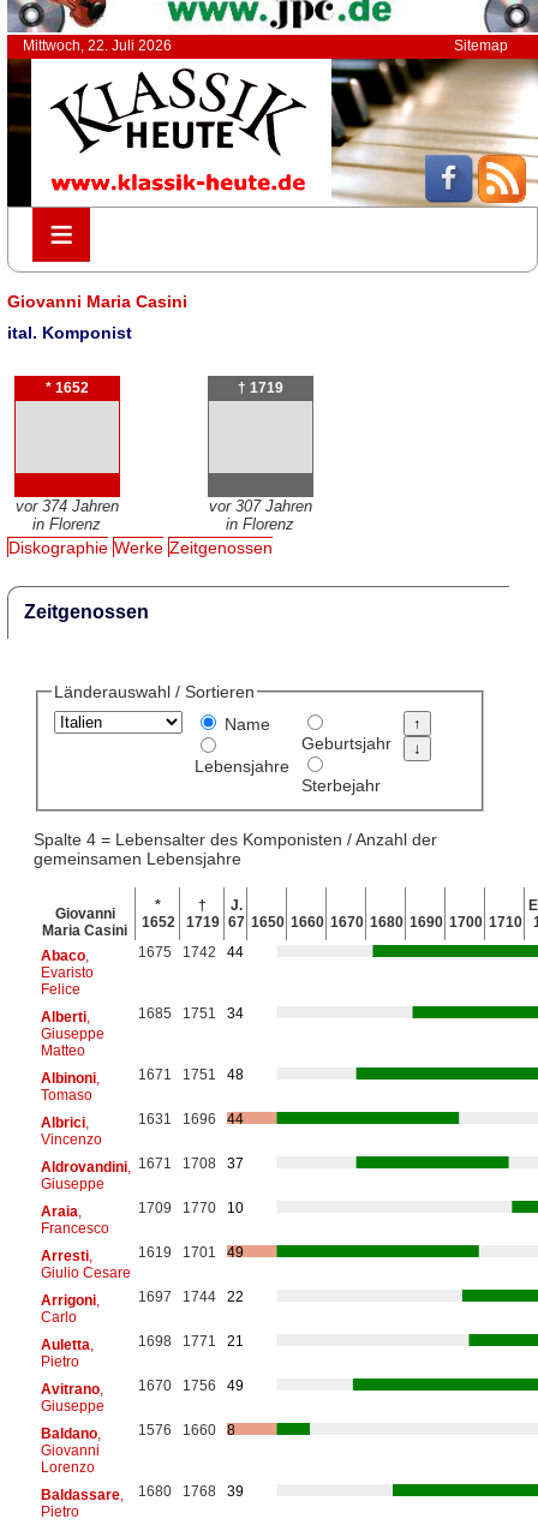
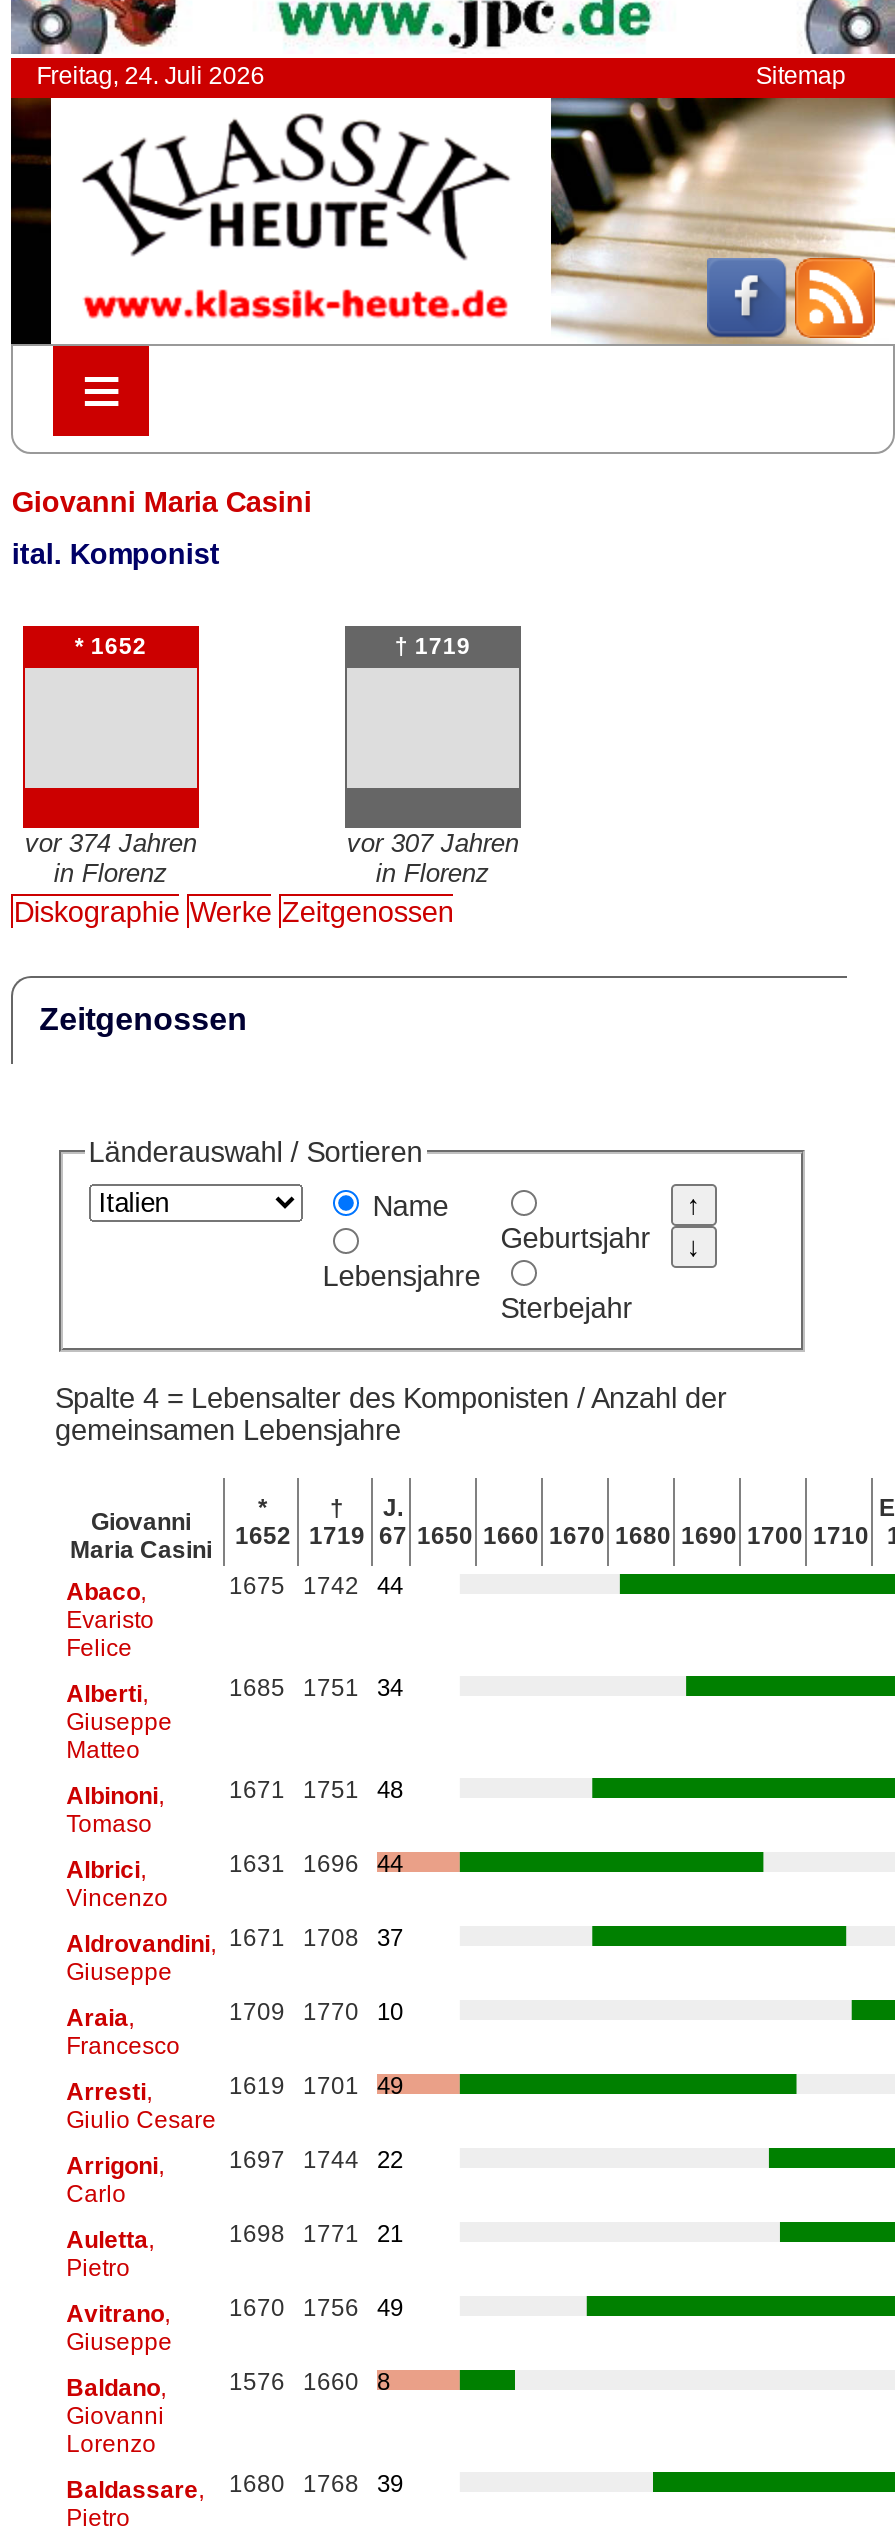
[22,37,171,54] Mittwoch, 22. Juli 2026 -> [36,62,264,90] Freitag, 24. Juli 2026

